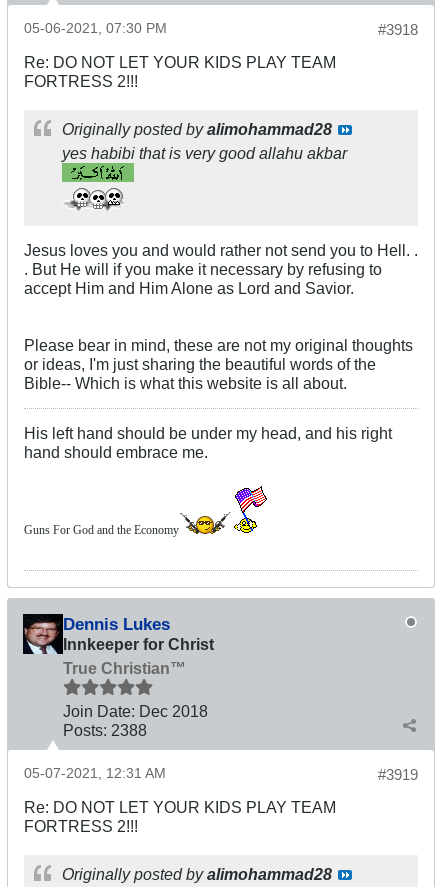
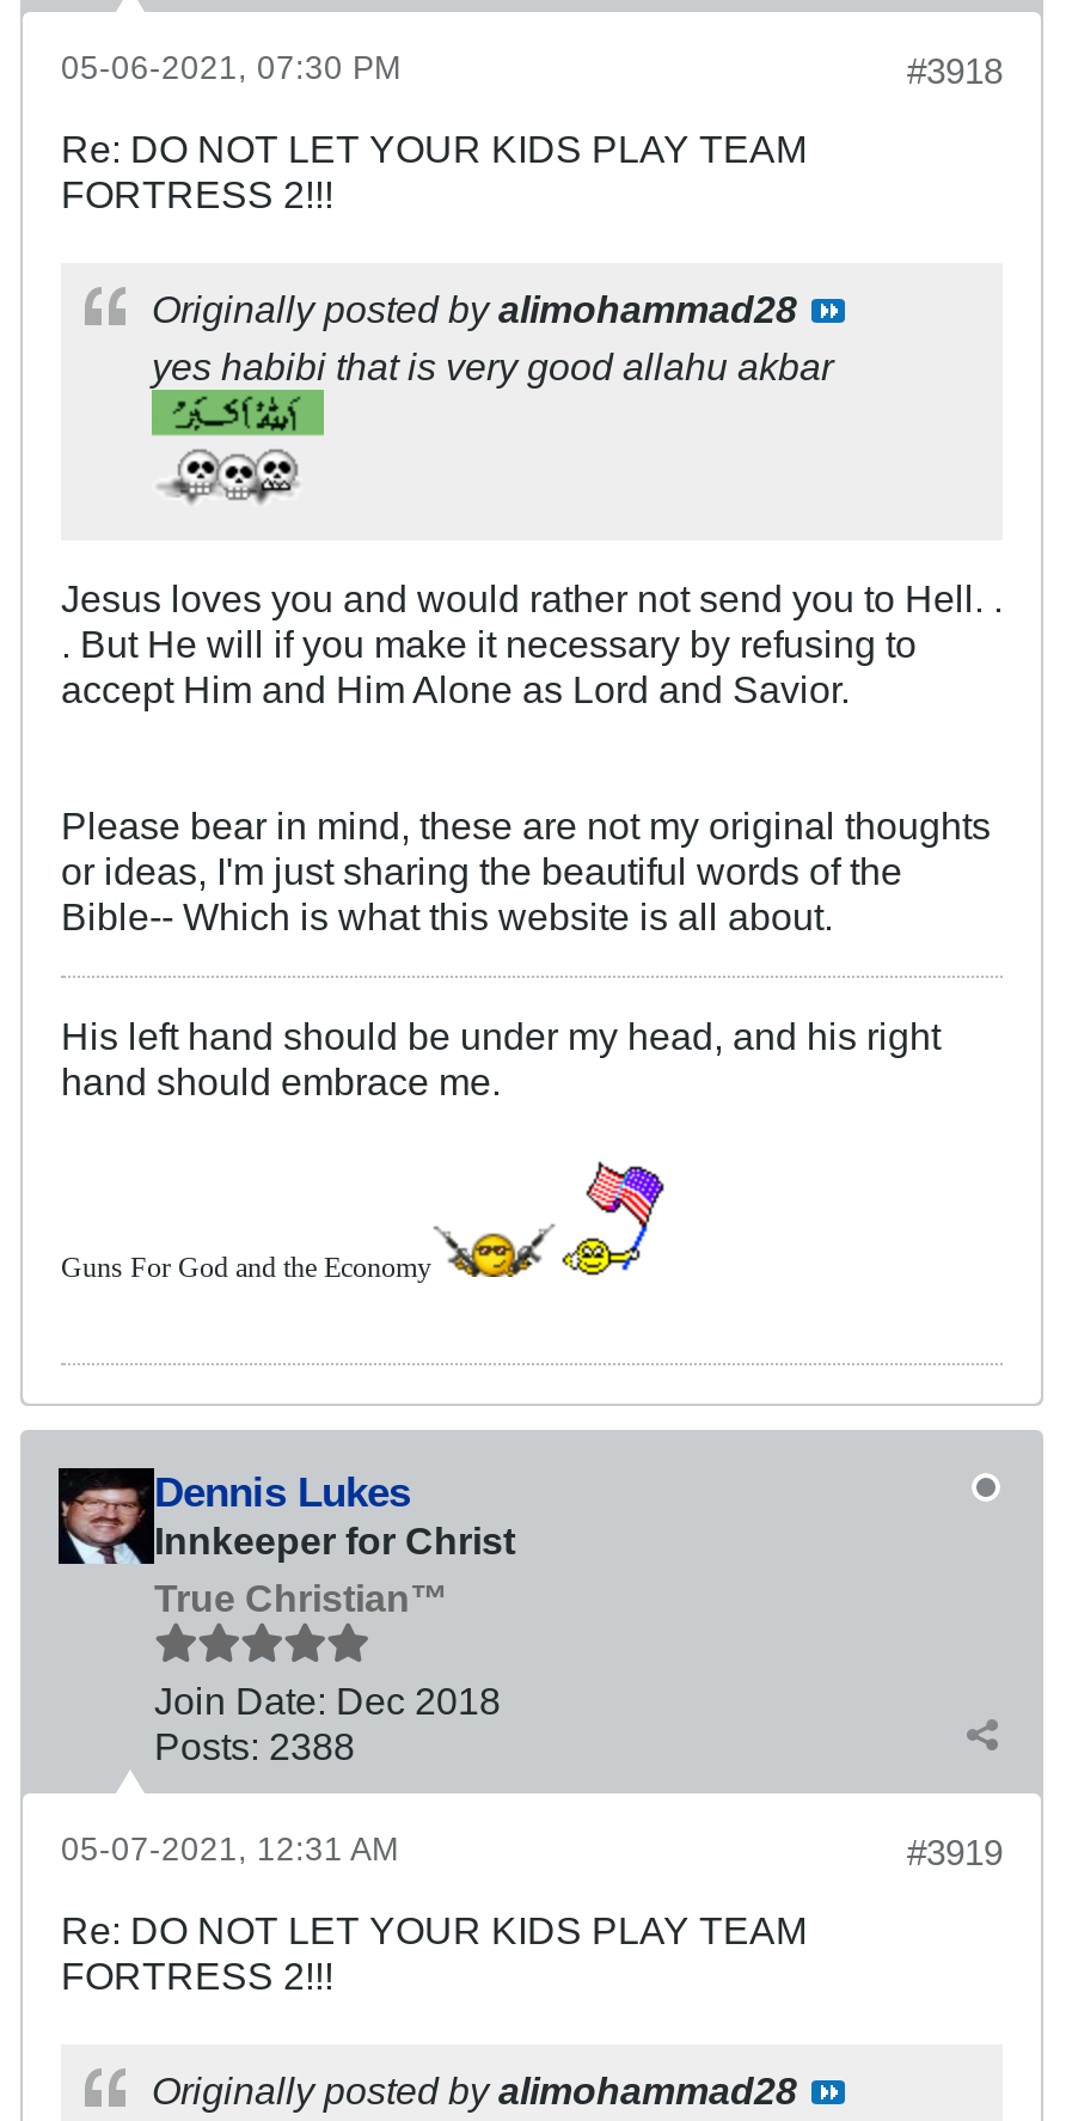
[234,485,276,532] [image] -> [565,1160,666,1272] [image]

